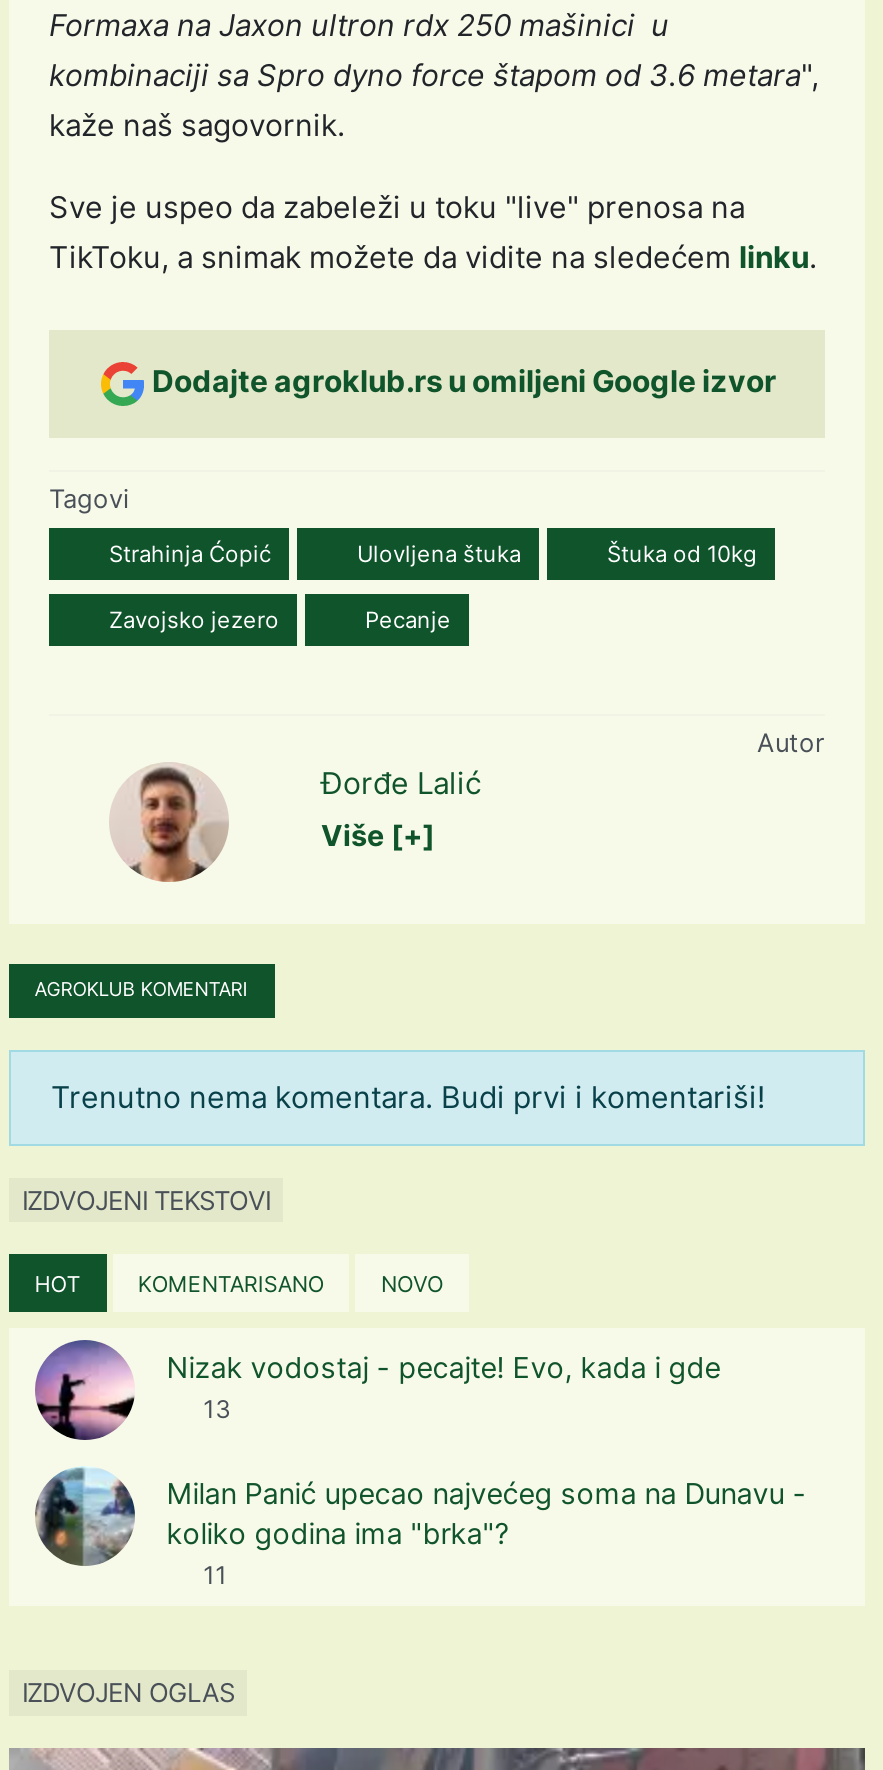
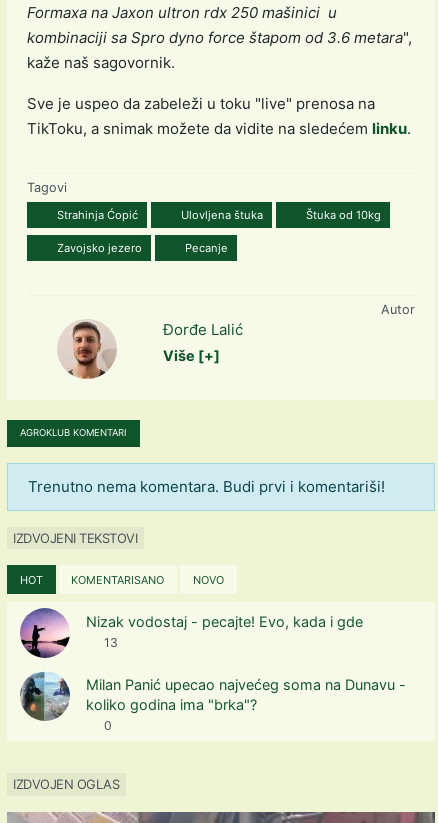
[152,362,776,400] Dodajte agroklub.rs u omiljeni Google izvor -> none
[197,1560,227,1590] 11 -> [101,718,112,733] 0

